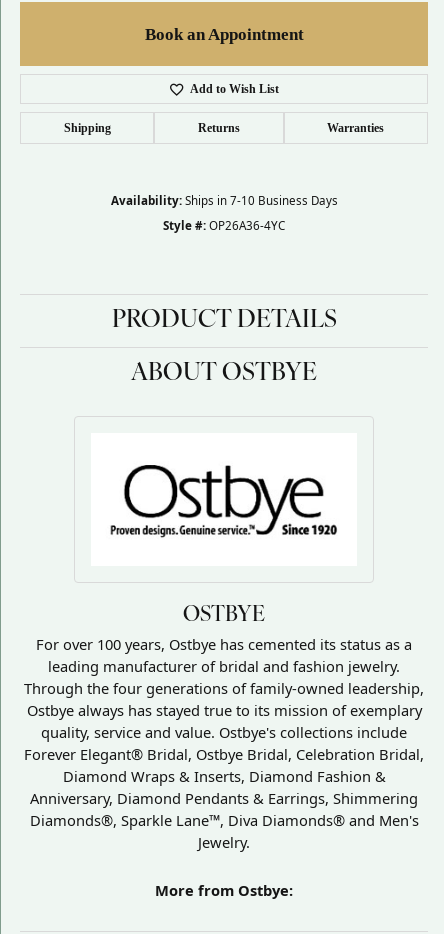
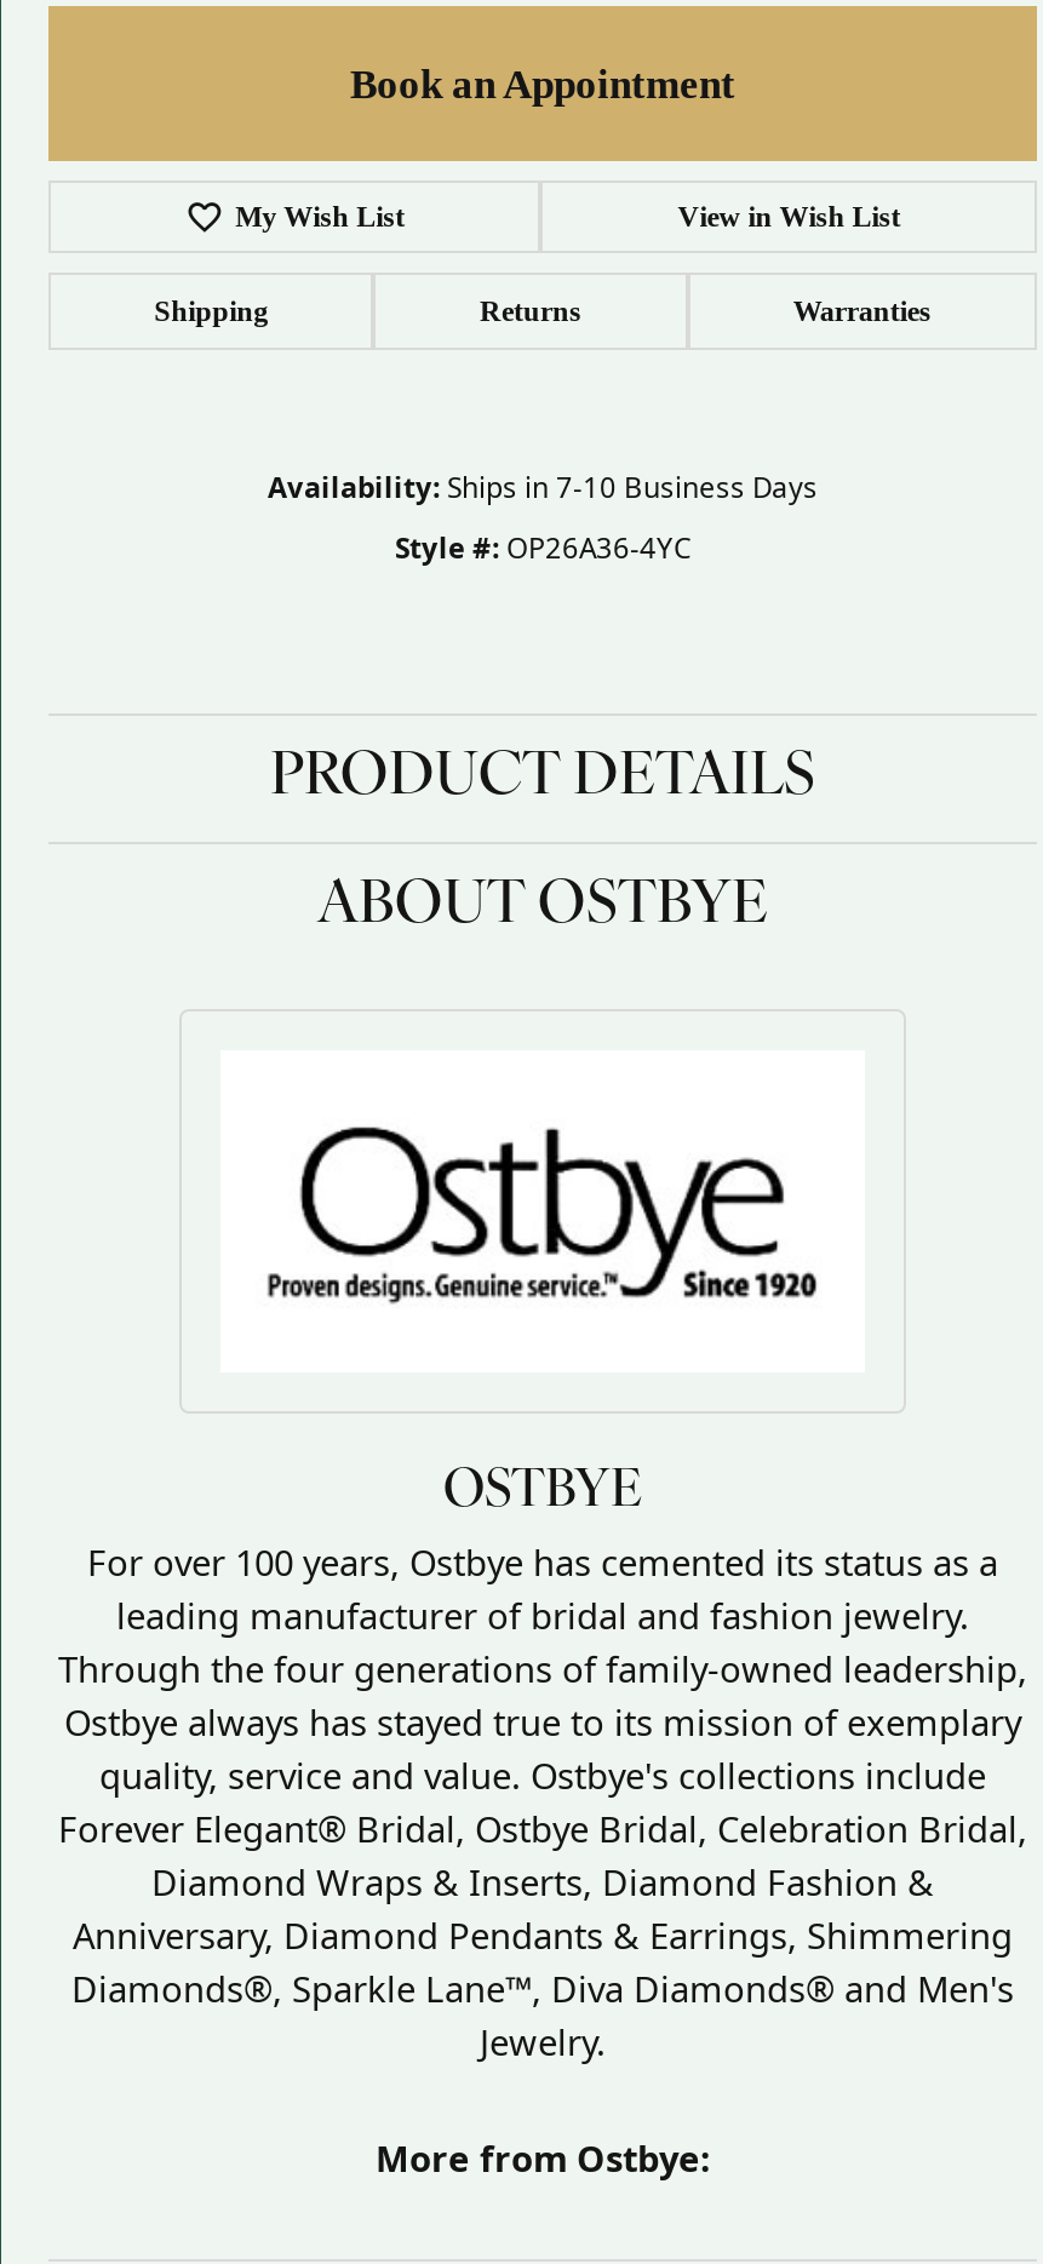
[190,82,279,96] Add to Wish List -> [235,200,901,234] My Wish List | View in Wish List

